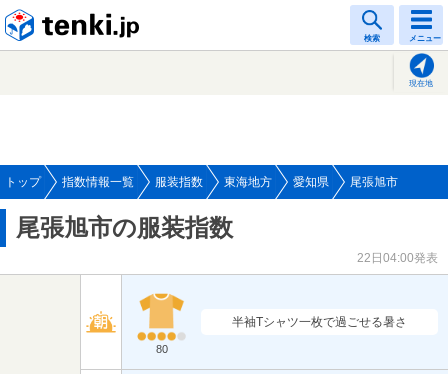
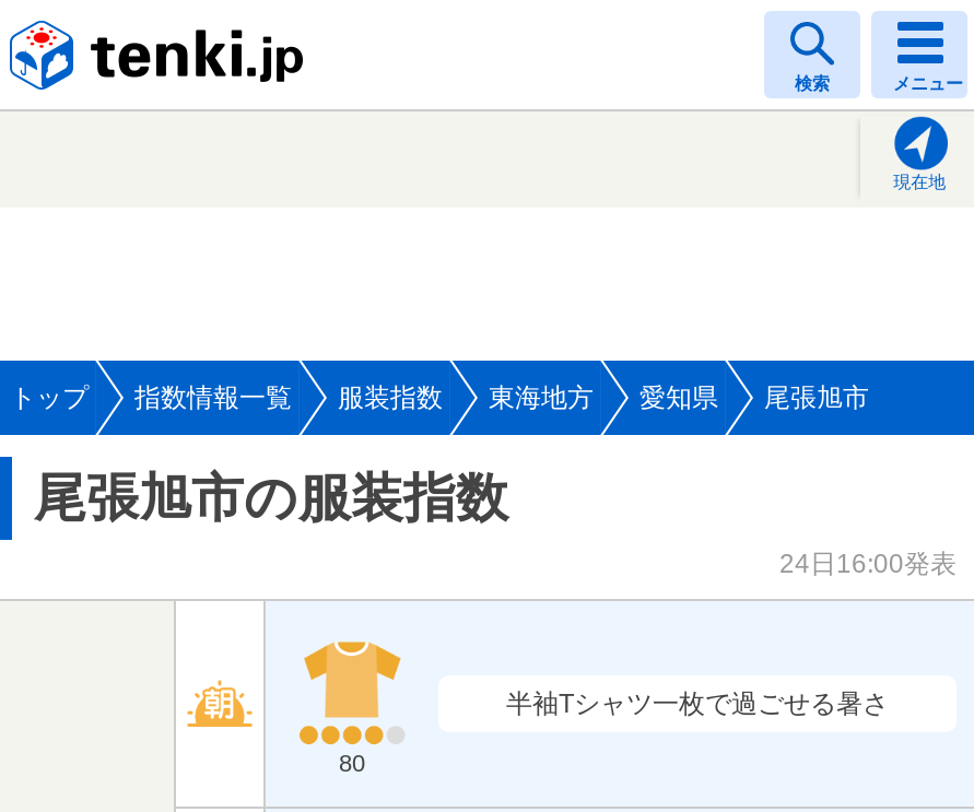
[357,251,438,265] 22日04:00発表 -> [779,549,957,579] 24日16:00発表

